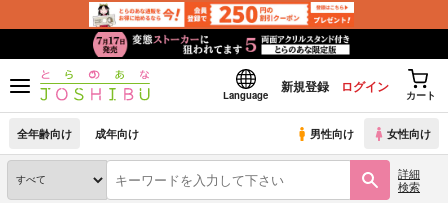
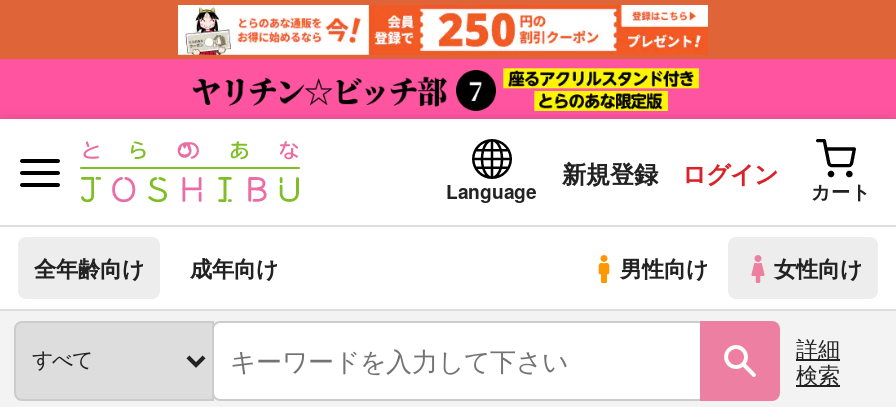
[3,28,445,60] [image] -> [6,57,890,121] [image]

